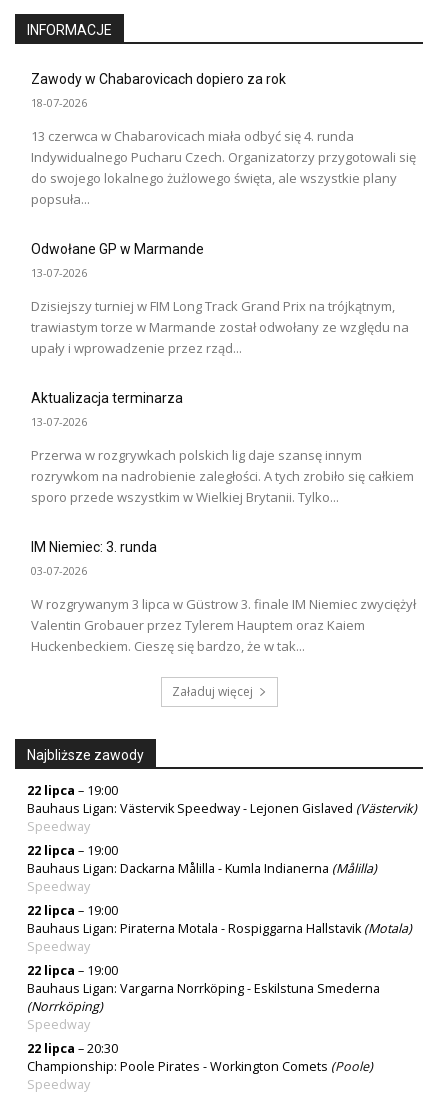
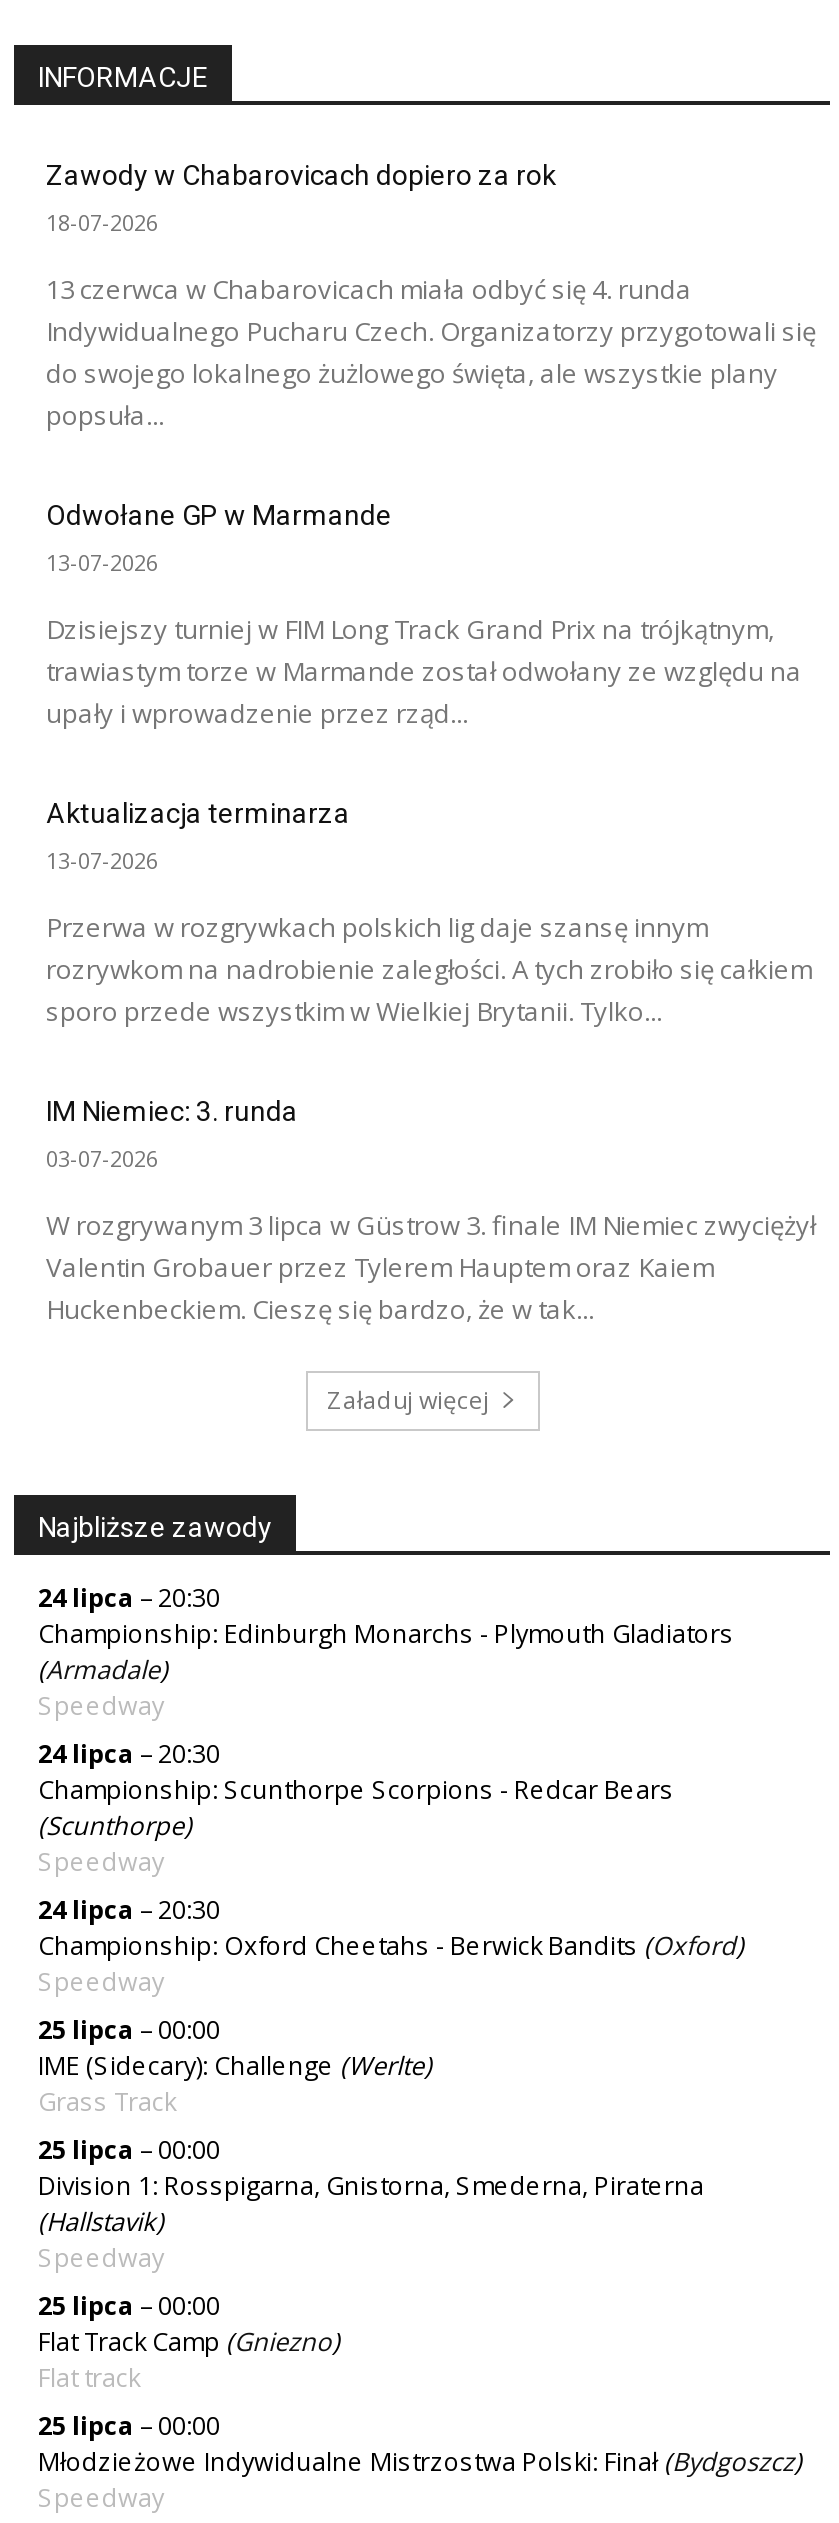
[27,782,417,817] 22 lipca – 19:00 | Bauhaus Ligan: Västervik Speedway - Lejonen Gislaved (Västervik) -> [38,1582,734,1688] 24 lipca – 20:30 | Championship: Edinburgh Monarchs - Plymouth Gladiators | (Armadale)
[27,842,377,877] 22 lipca – 19:00 | Bauhaus Ligan: Dackarna Målilla - Kumla Indianerna (Målilla) -> [38,1738,674,1844] 24 lipca – 20:30 | Championship: Scunthorpe Scorpions - Redcar Bears | (Scunthorpe)
[27,902,412,937] 22 lipca – 19:00 | Bauhaus Ligan: Piraterna Motala - Rospiggarna Hallstavik (Motala) -> [38,1894,744,1964] 24 lipca – 20:30 | Championship: Oxford Cheetahs - Berwick Bandits (Oxford)
[27,962,380,1015] 22 lipca – 19:00 | Bauhaus Ligan: Vargarna Norrköping - Eskilstuna Smederna | (Norrköping) -> [38,2014,704,2240] 25 lipca – 00:00 | IME (Sidecary): Challenge (Werlte) | Grass Track | 25 lipca – 00:00 | Division 1: Rosspigarna, Gnistorna, Smederna, Piraterna | (Hallstavik)
[27,1040,373,1075] 22 lipca – 20:30 | Championship: Poole Pirates - Workington Comets (Poole) -> [38,2290,802,2480] 25 lipca – 00:00 | Flat Track Camp (Gniezno) | Flat track | 25 lipca – 00:00 | Młodzieżowe Indywidualne Mistrzostwa Polski: Finał (Bydgoszcz)

